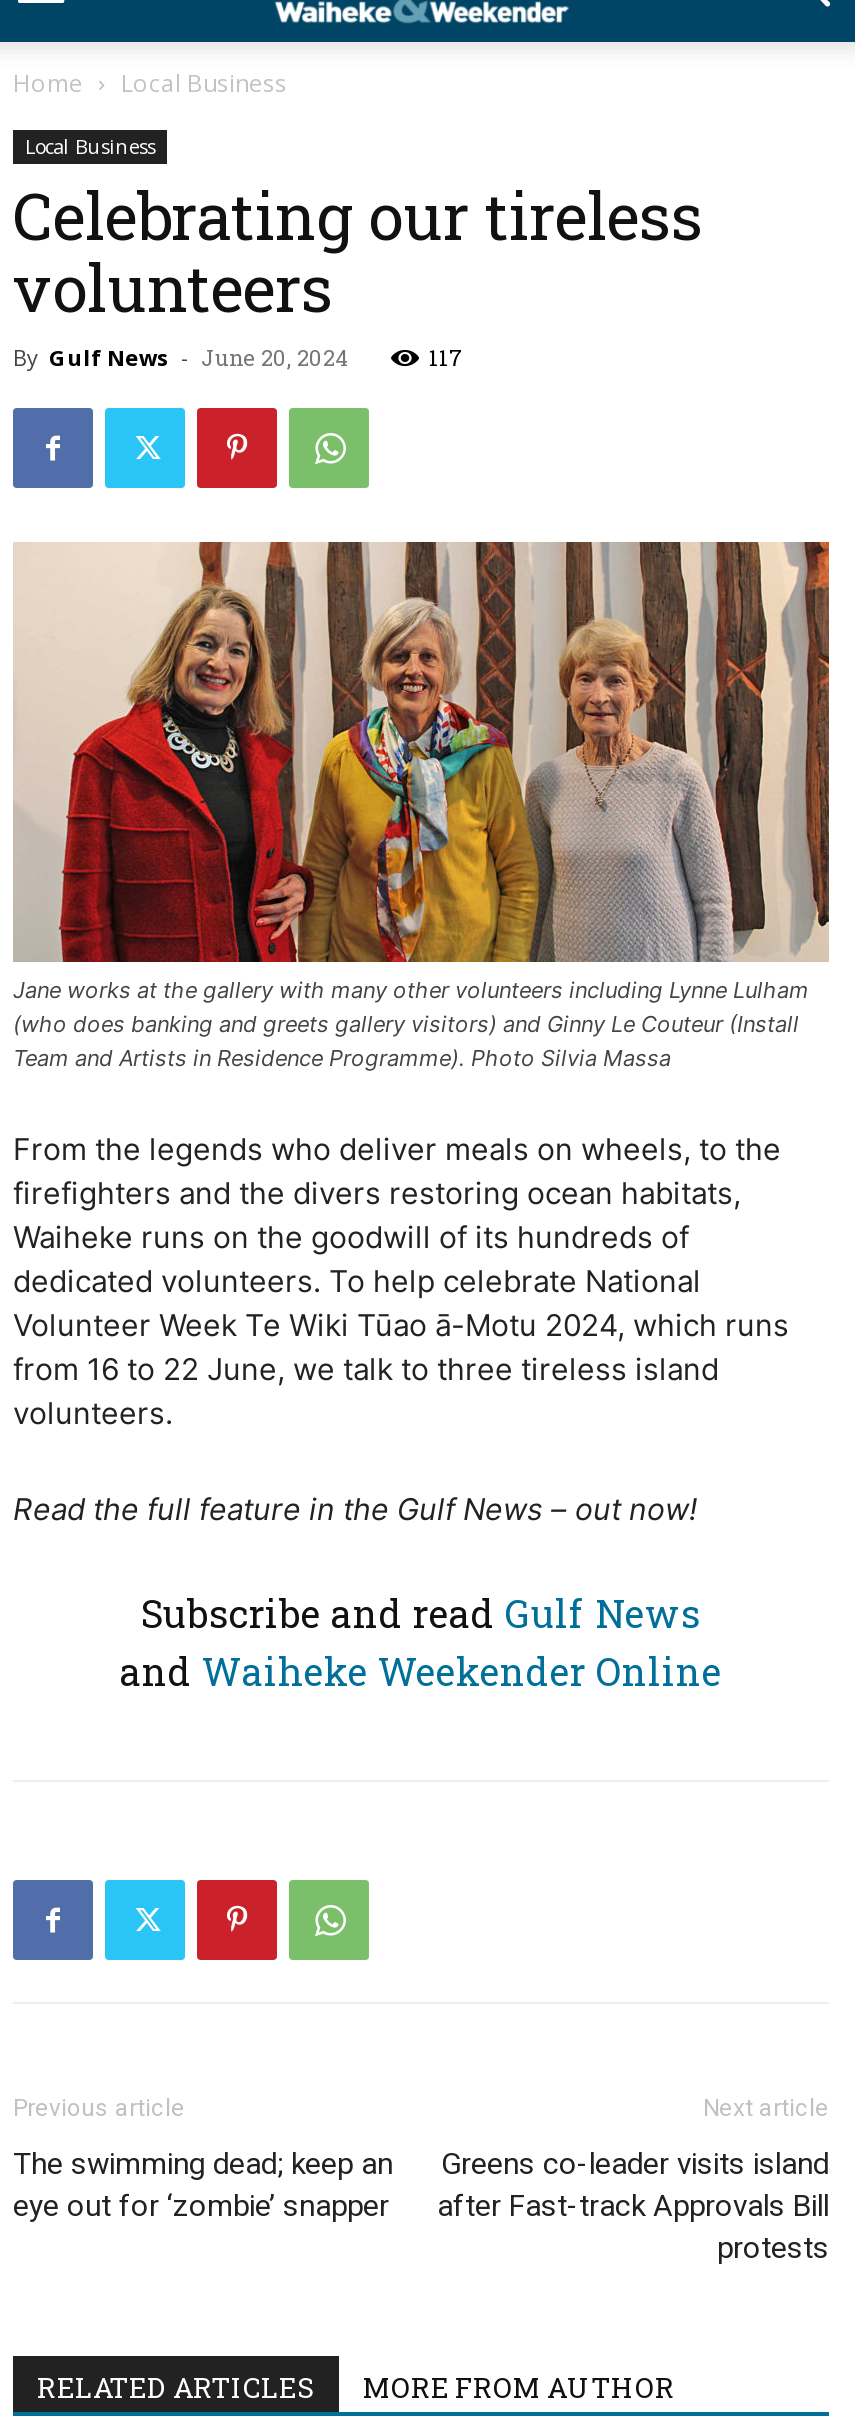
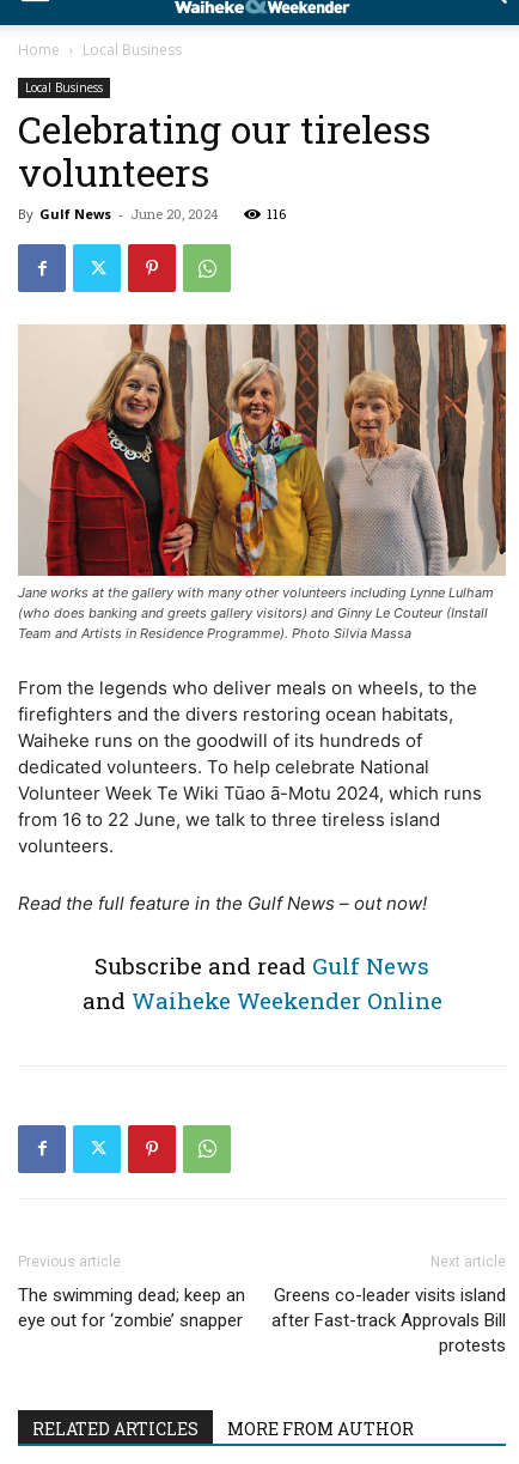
[429,342,463,372] 117 -> [267,205,286,223] 116

